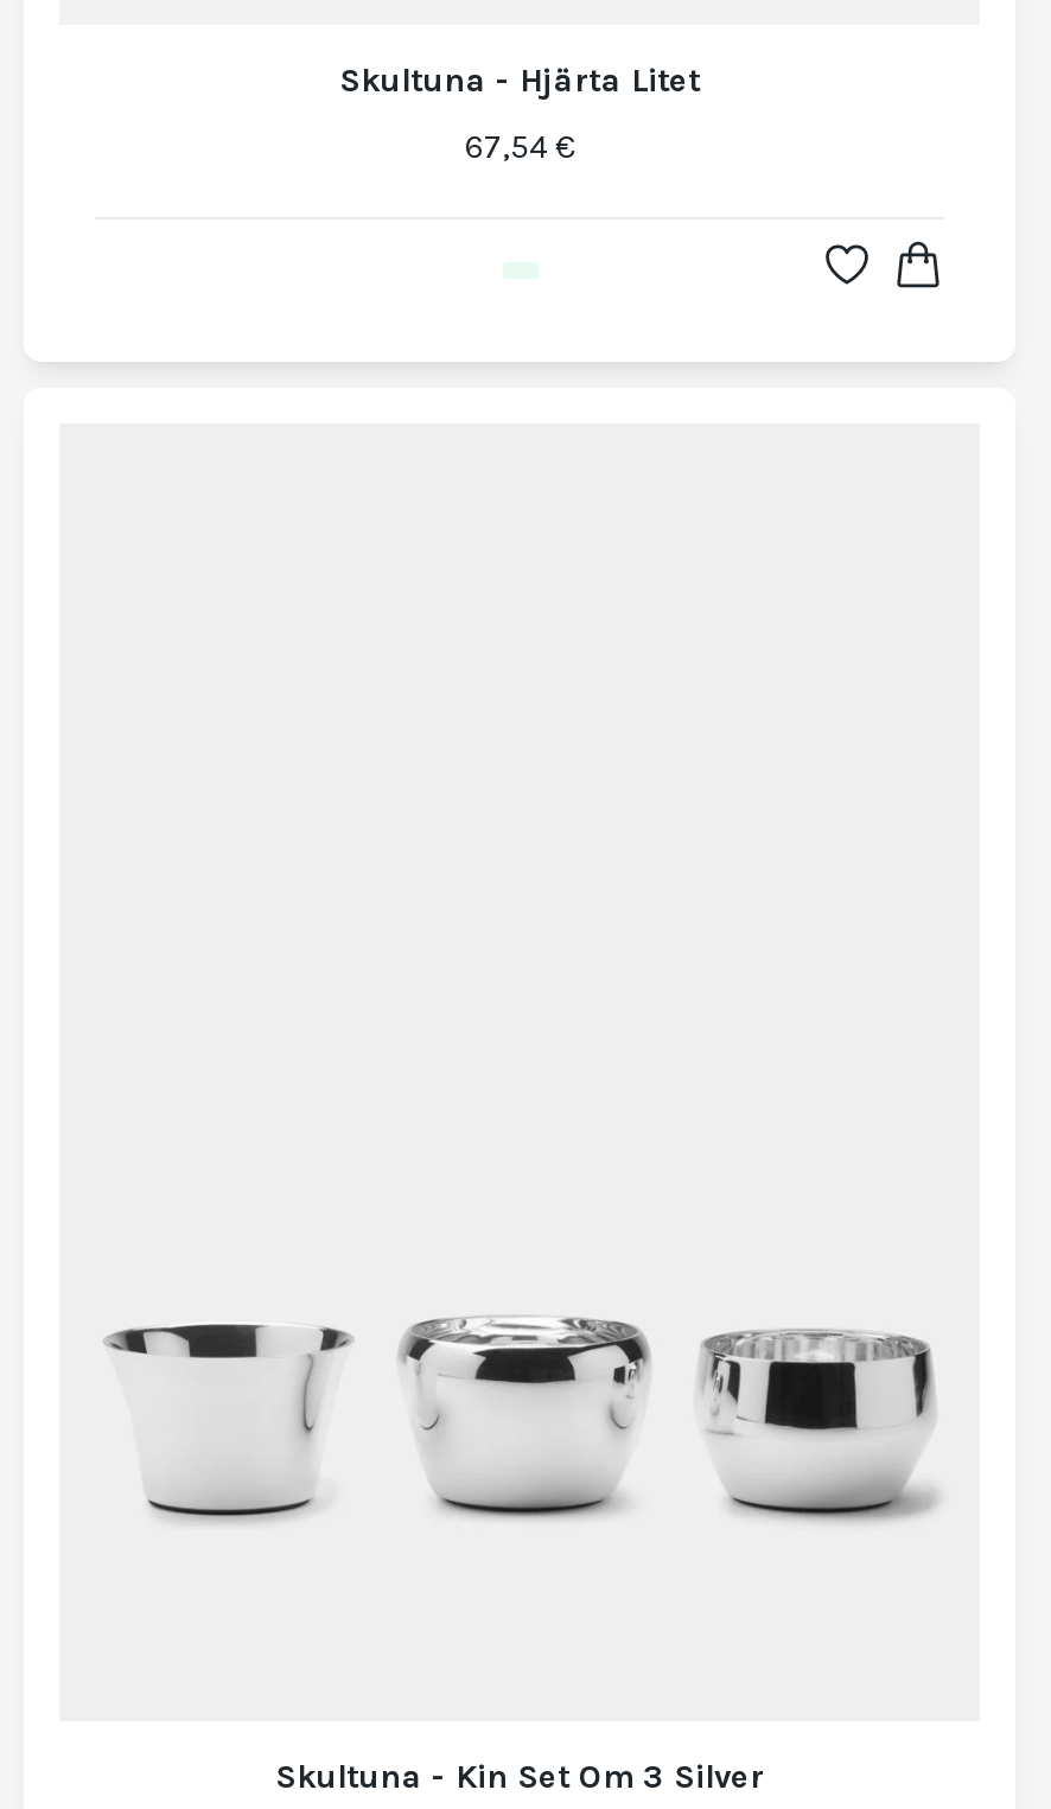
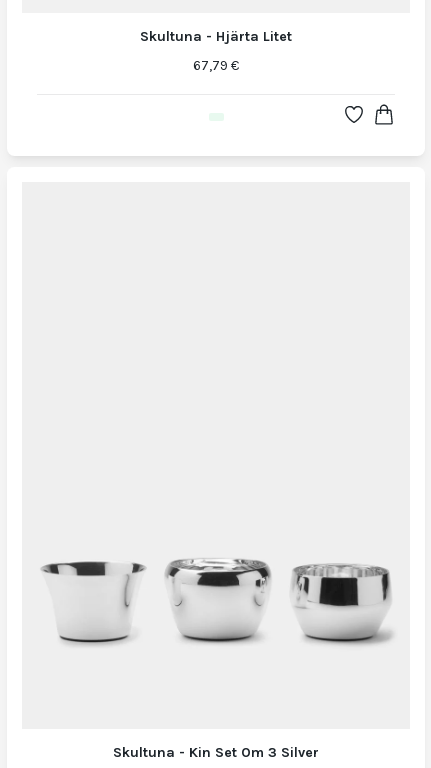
[465,127,574,168] 67,54 € -> [193,57,239,74] 67,79 €

